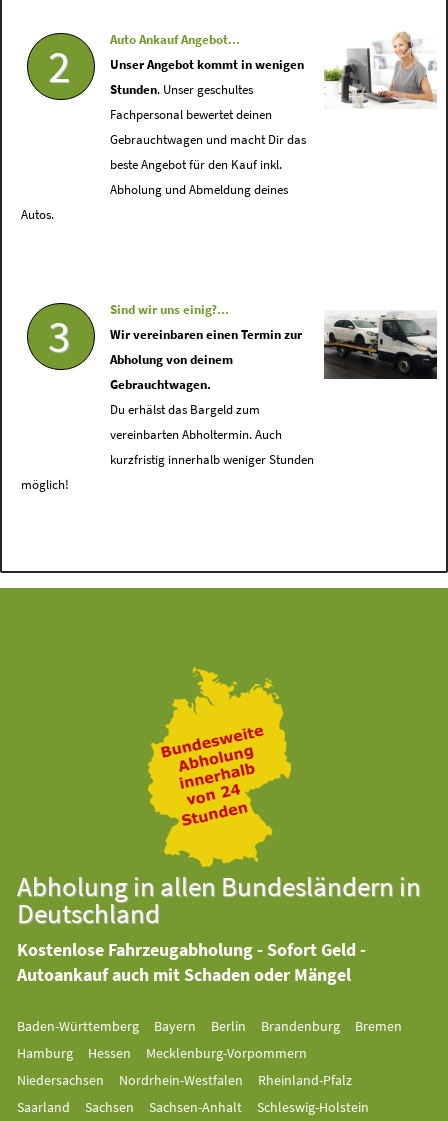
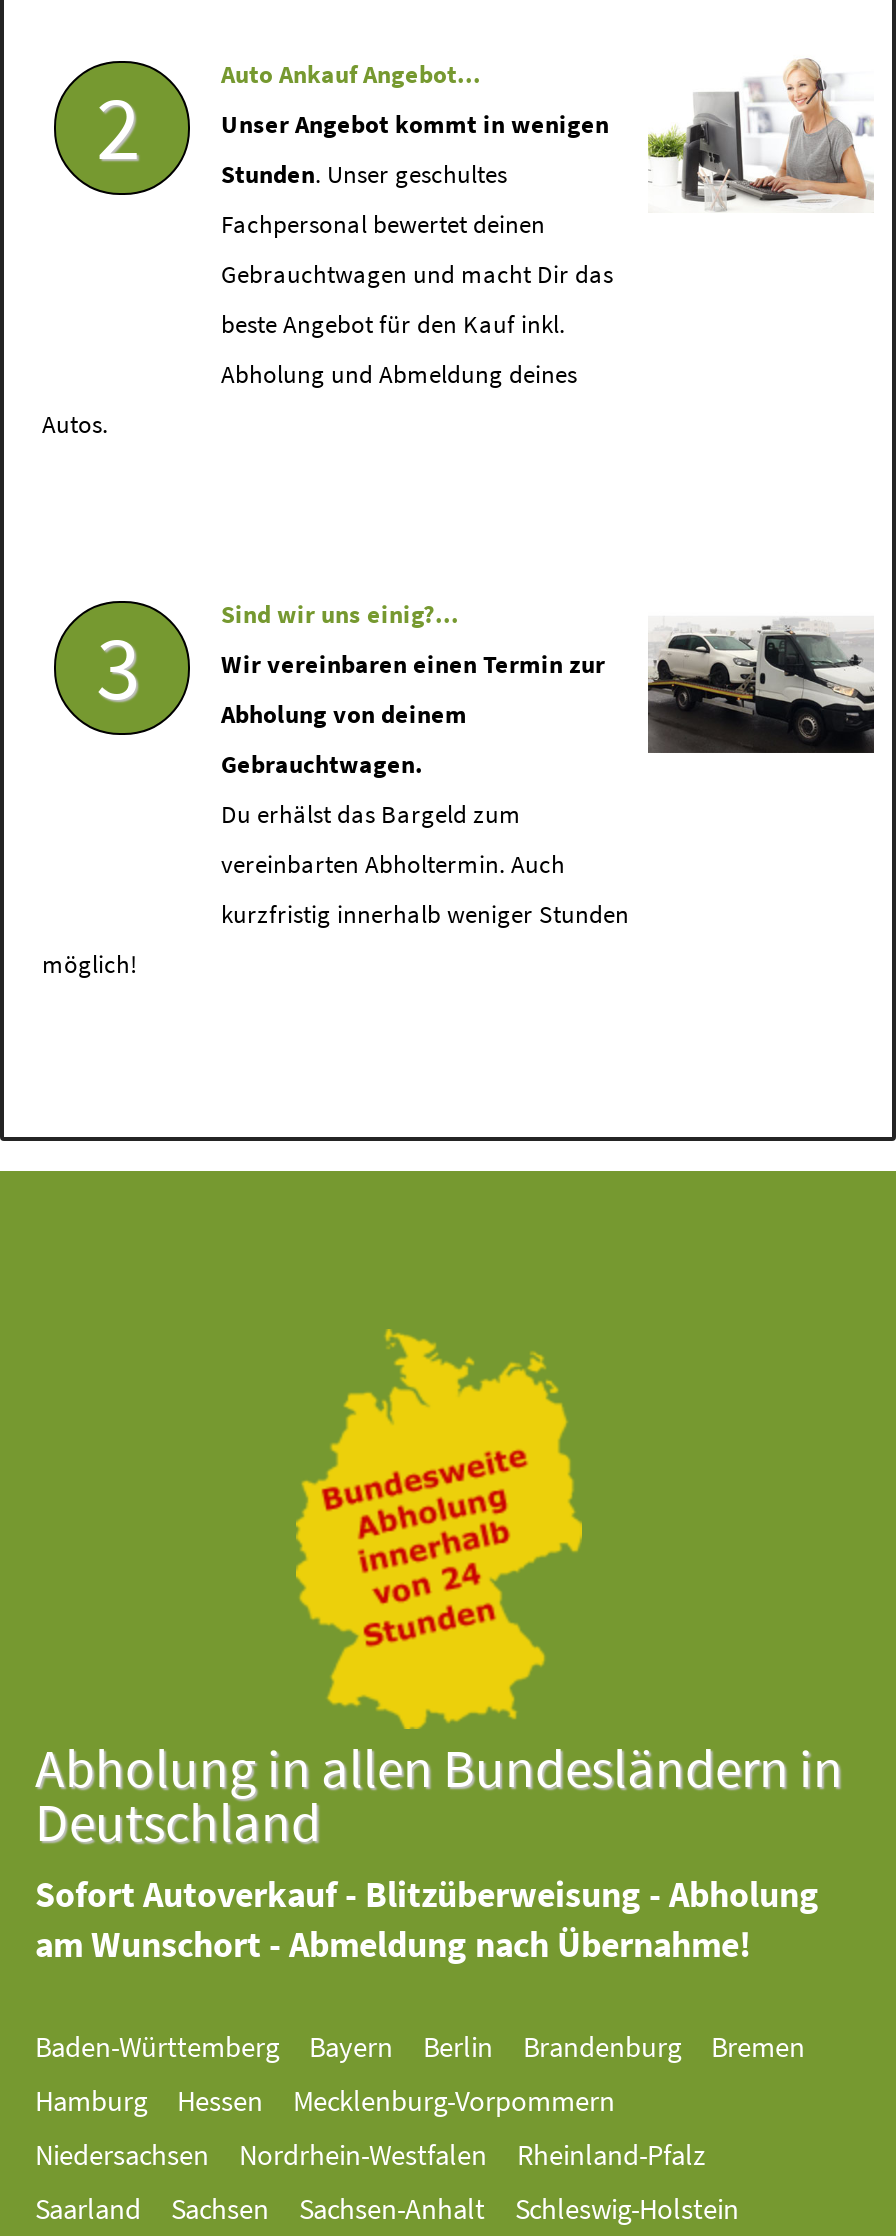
[17,938,366,986] Kostenlose Fahrzeugabholung - Sofort Geld - | Autoankauf auch mit Schaden oder Mängel -> [35,1871,819,1967] Sofort Autoverkauf - Blitzüberweisung - Abholung | am Wunschort - Abmeldung nach Übernahme!

